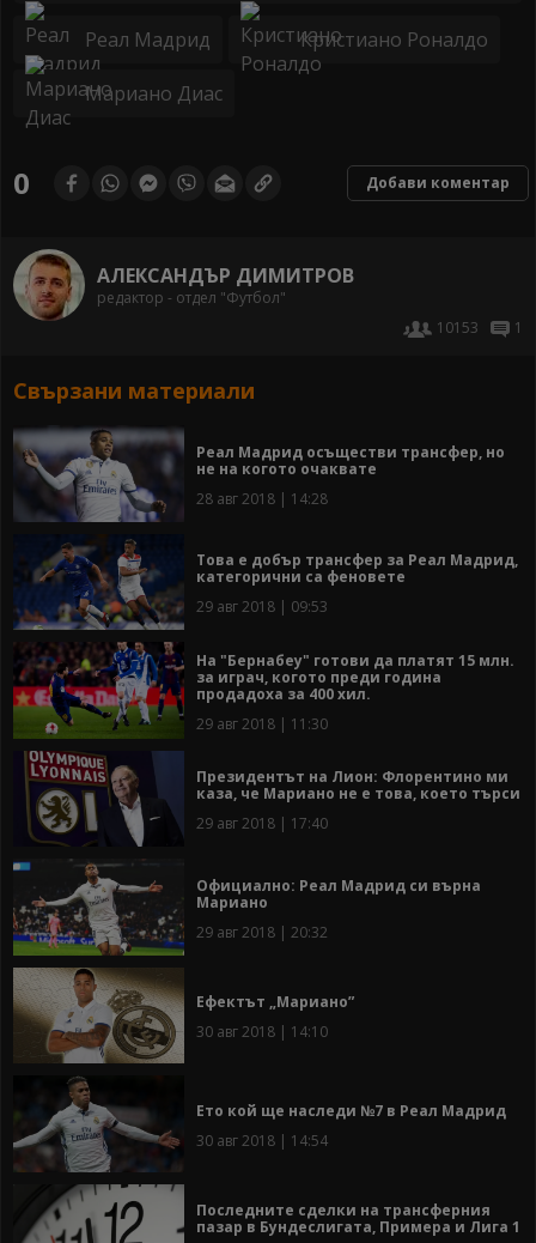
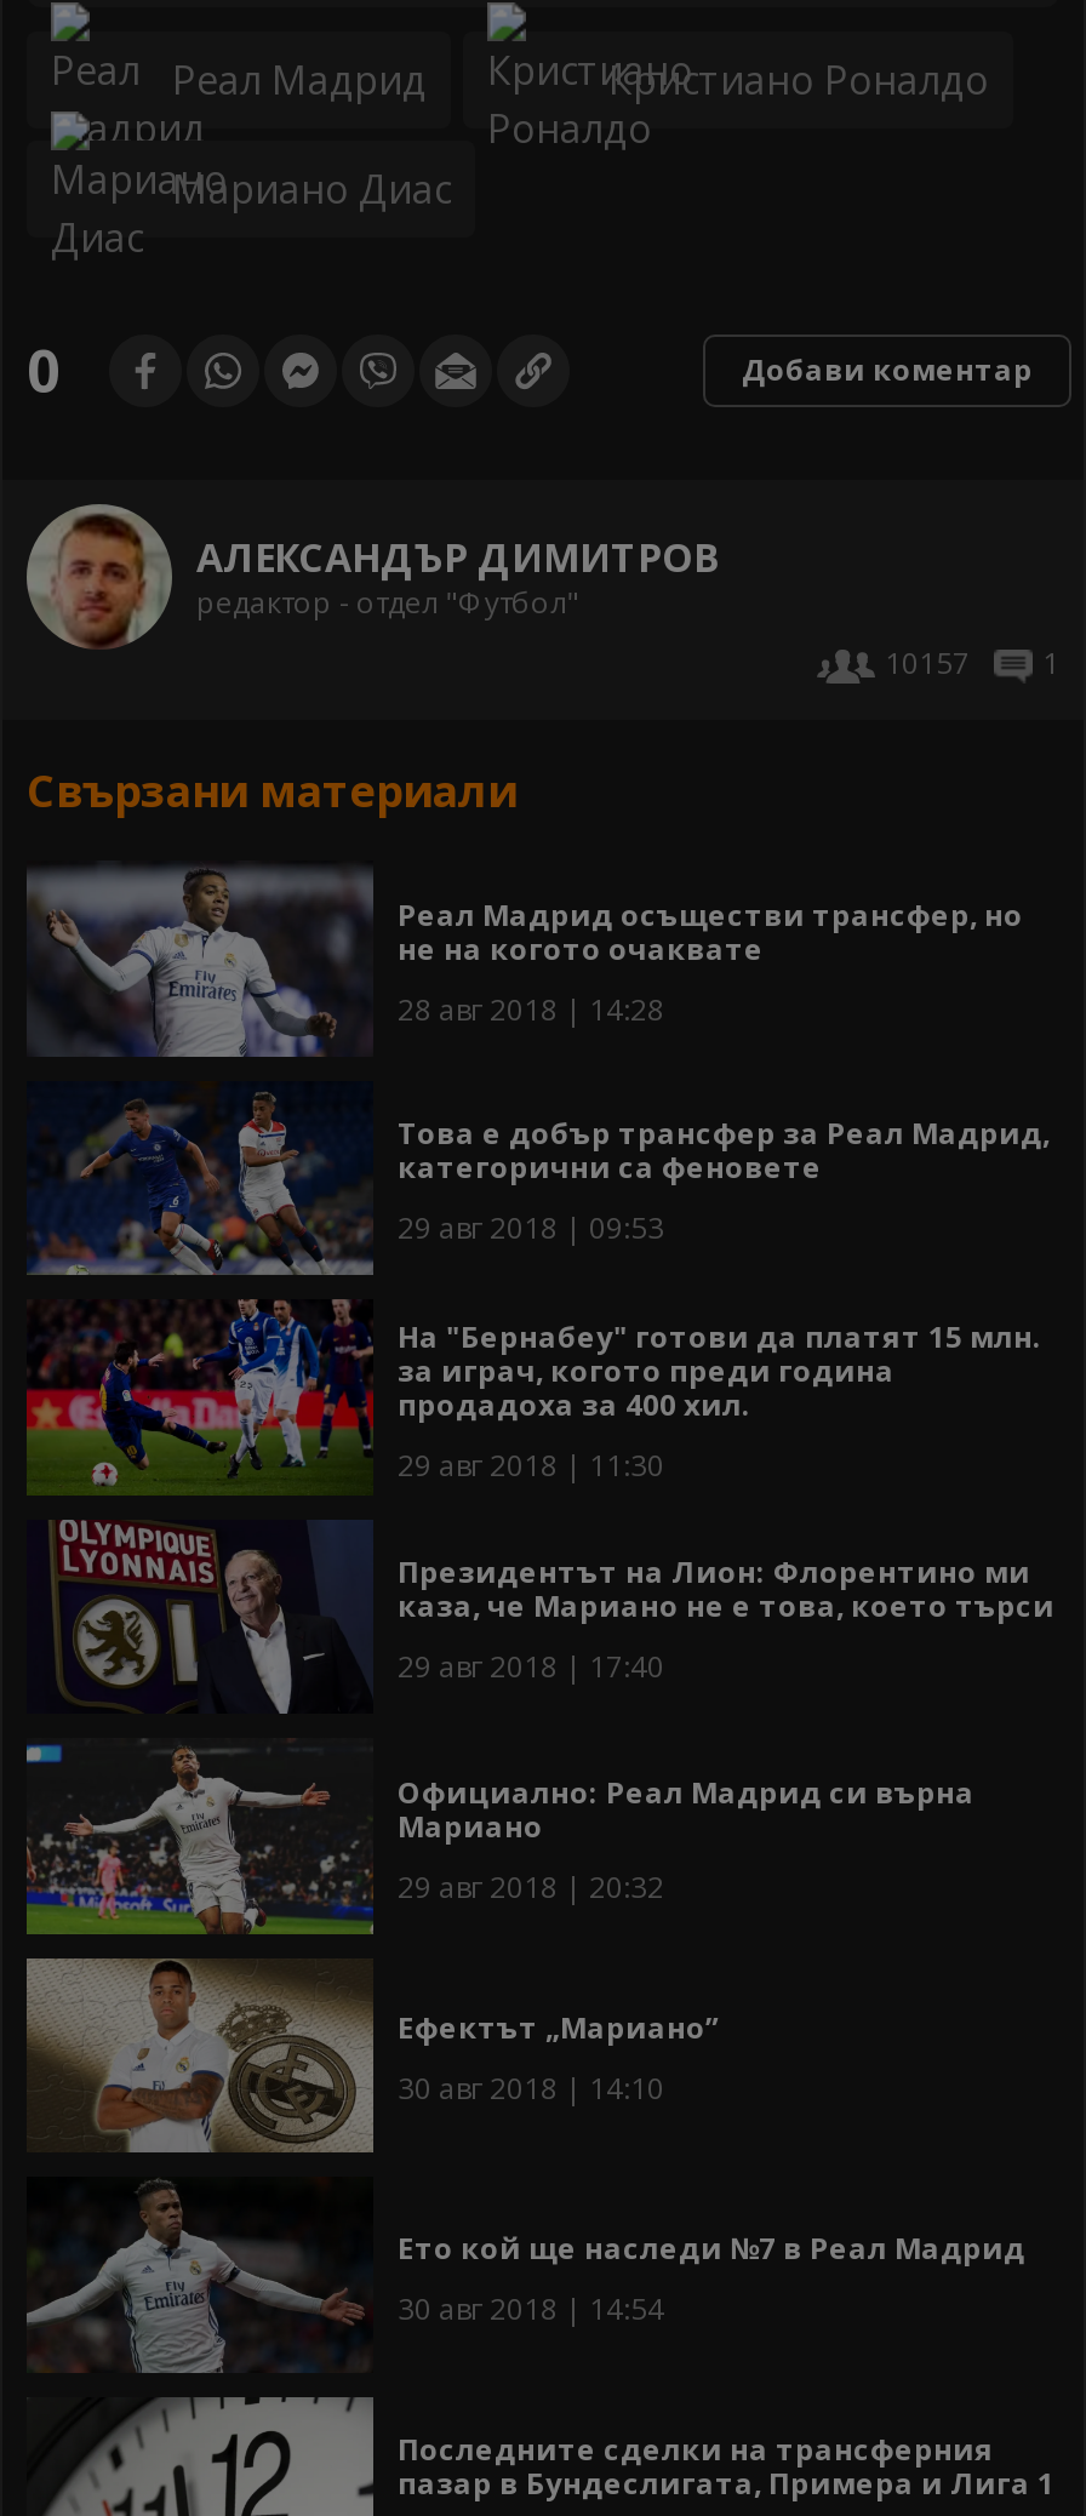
[437,317,523,338] 10153 1 -> [885,643,1059,684] 10157 1

